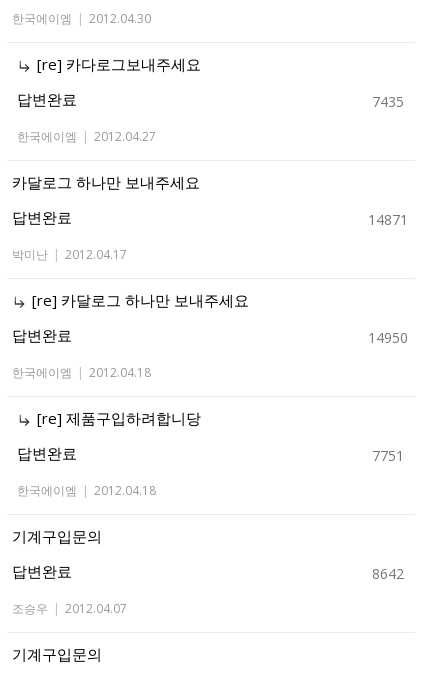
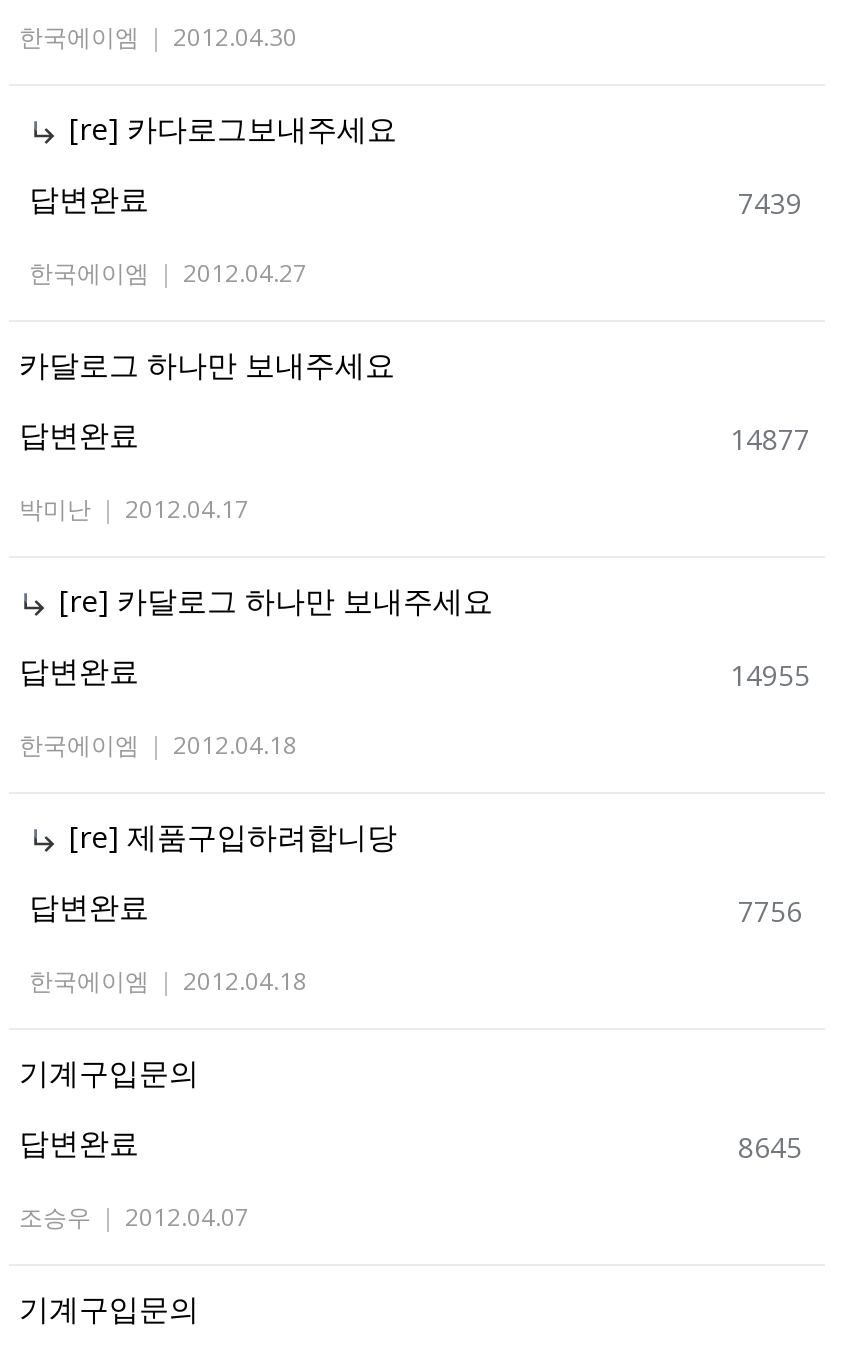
[371,92,403,111] 7435 -> [738,184,802,222] 7439
[367,210,407,229] 14871 -> [730,420,810,458] 14877
[367,328,407,347] 14950 -> [730,656,810,694] 14955
[371,446,403,465] 7751 -> [738,892,802,930] 7756
[371,564,403,583] 8642 -> [738,1128,802,1166] 8645

